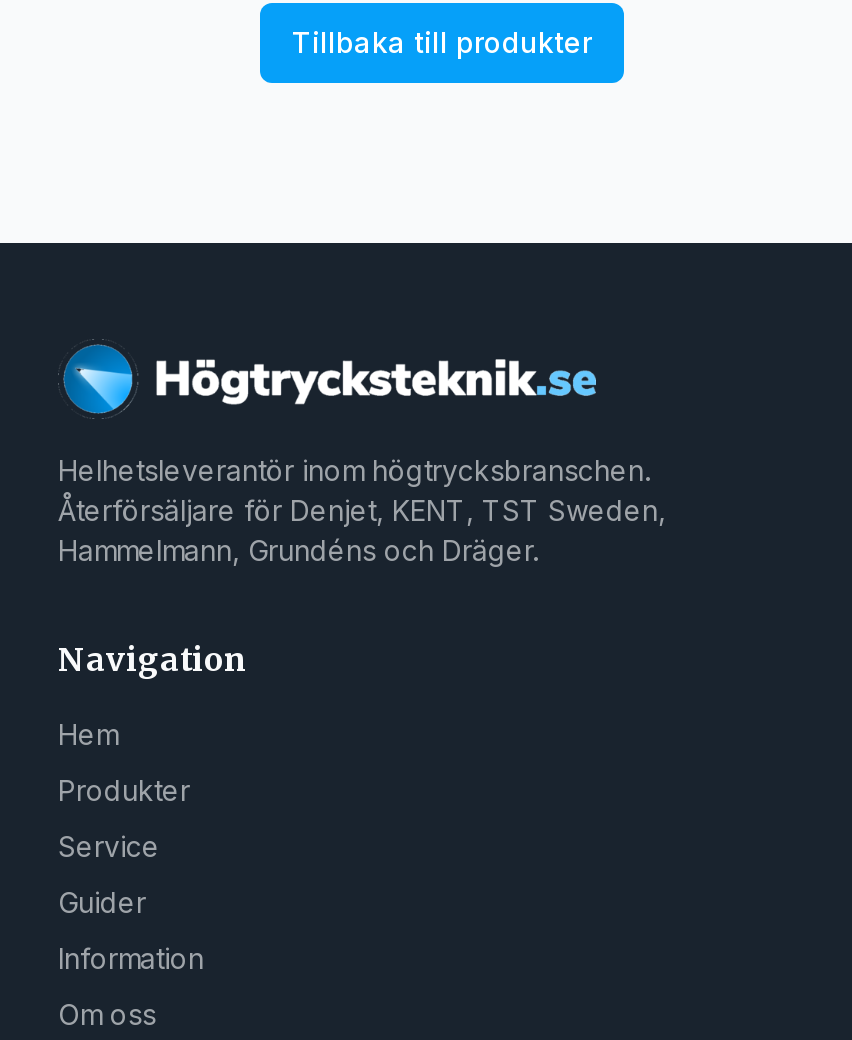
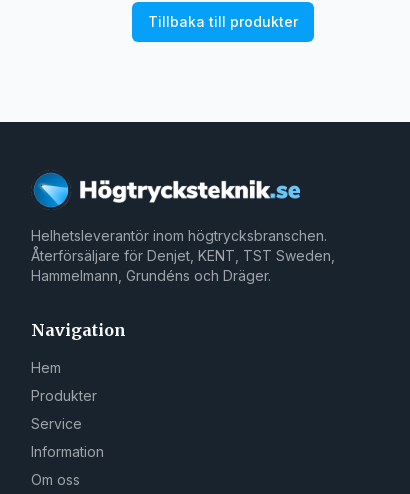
[58,885,146,919] Guider -> none

